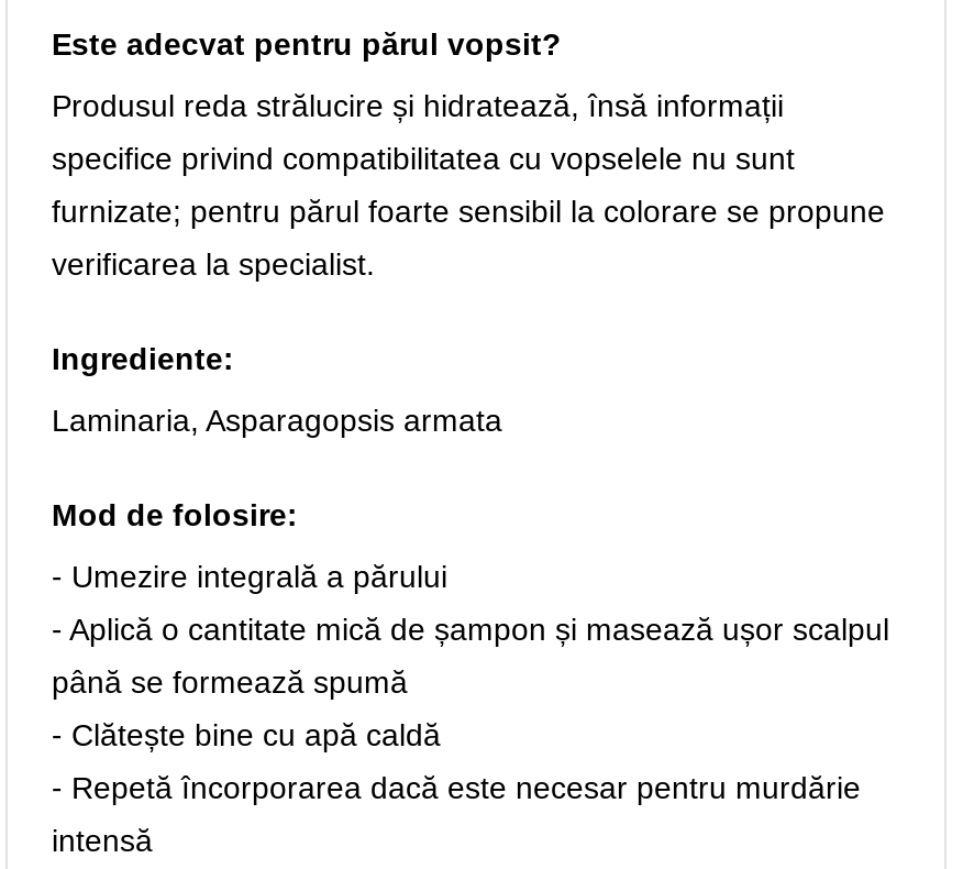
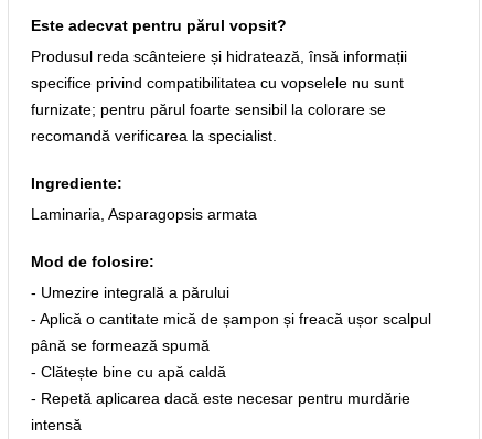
[52,88,784,123] Produsul reda strălucire și hidratează, însă informații -> [31,47,407,65] Produsul reda scânteiere și hidratează, însă informații
[52,194,885,229] furnizate; pentru părul foarte sensibil la colorare se propune -> [31,100,386,118] furnizate; pentru părul foarte sensibil la colorare se
[52,246,375,282] verificarea la specialist. -> [31,127,277,144] recomandă verificarea la specialist.
[52,612,889,647] - Aplică o cantitate mică de șampon și masează ușor scalpul -> [31,310,431,328] - Aplică o cantitate mică de șampon și freacă ușor scalpul
[52,770,861,805] - Repetă încorporarea dacă este necesar pentru murdărie -> [31,389,410,407] - Repetă aplicarea dacă este necesar pentru murdărie

